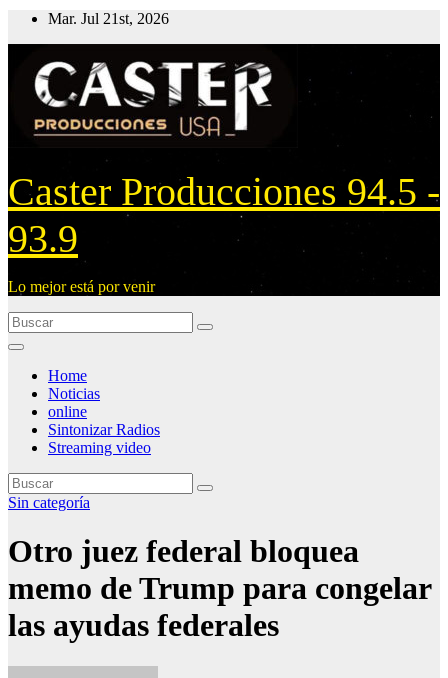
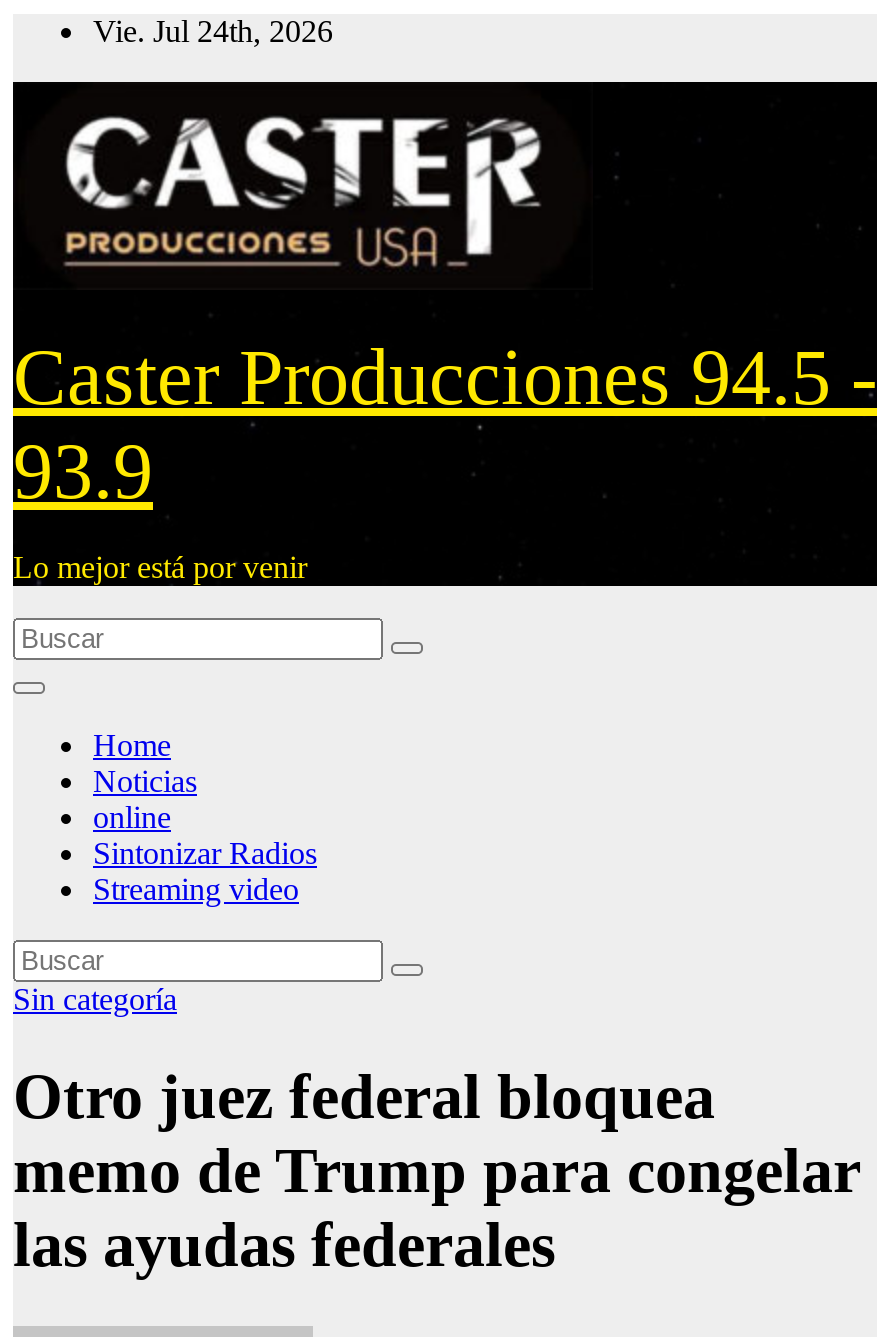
[48,10,169,27] Mar. Jul 21st, 2026 -> [93,14,333,48] Vie. Jul 24th, 2026

